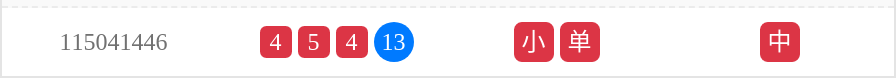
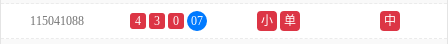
[60,28,168,56] 115041446 -> [30,14,84,28] 115041088
[308,28,320,56] 5 -> [154,14,160,28] 3
[346,28,358,56] 4 -> [173,14,179,28] 0
[382,28,406,56] 13 -> [191,14,203,28] 07

